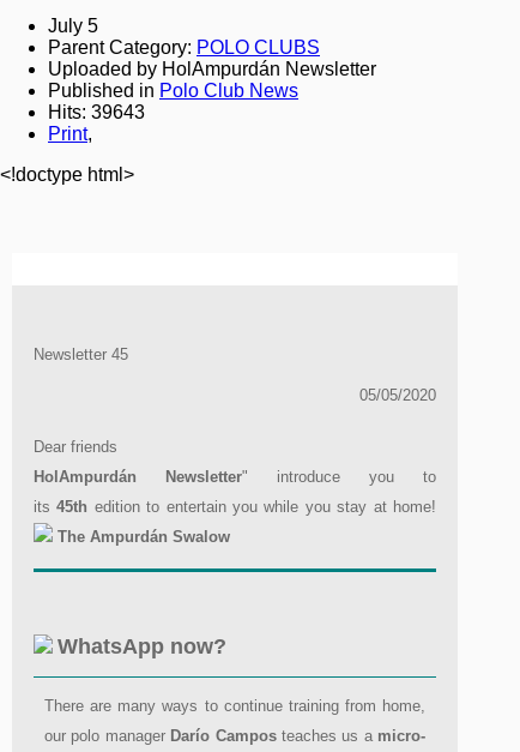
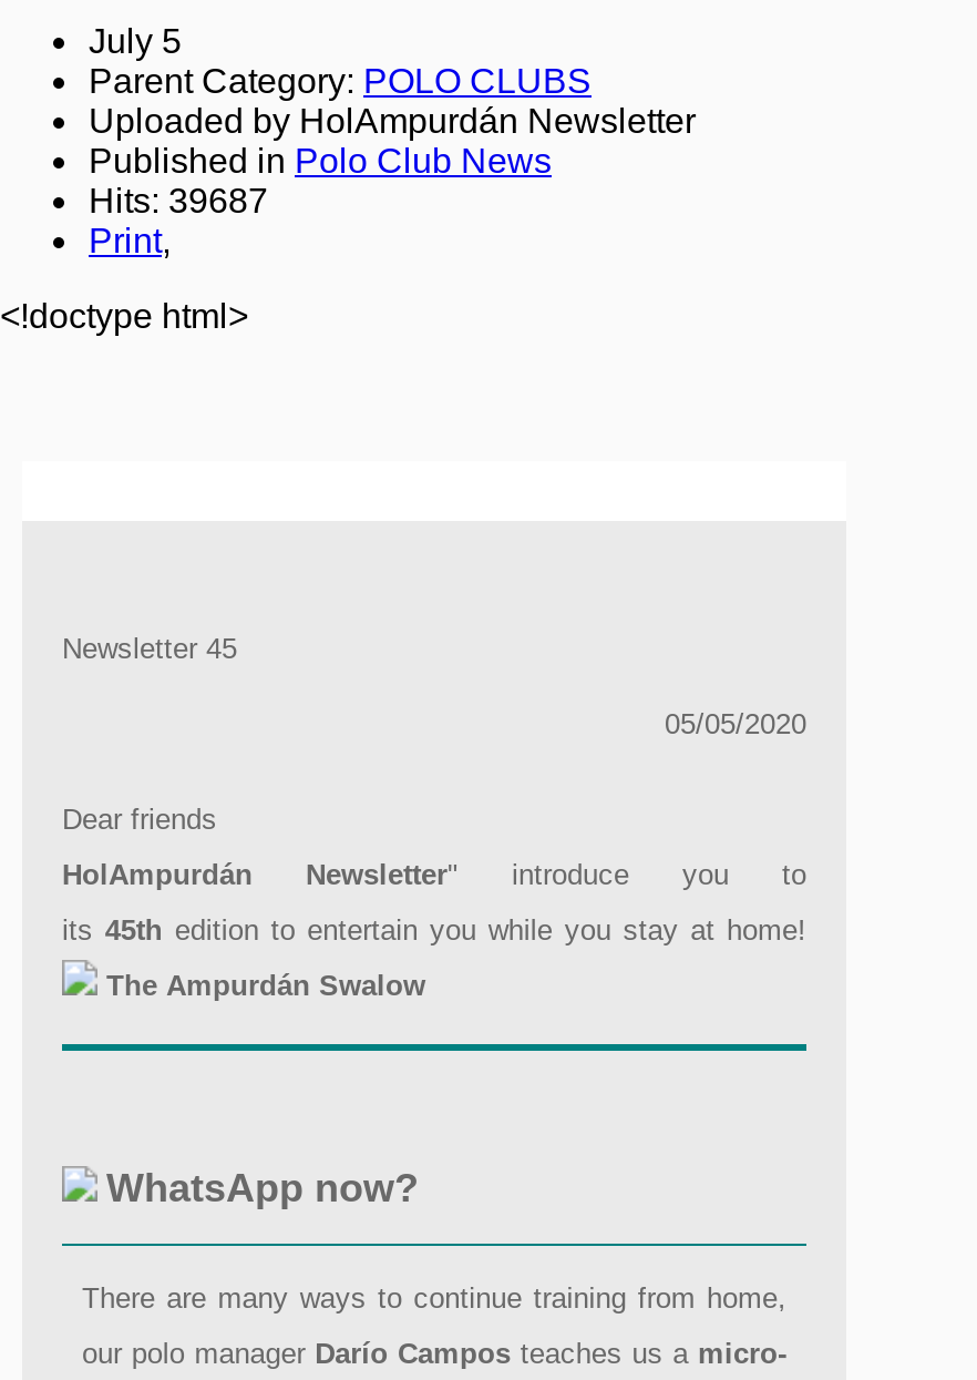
[48,102,145,123] Hits: 39643 -> [89,182,268,220] Hits: 39687

